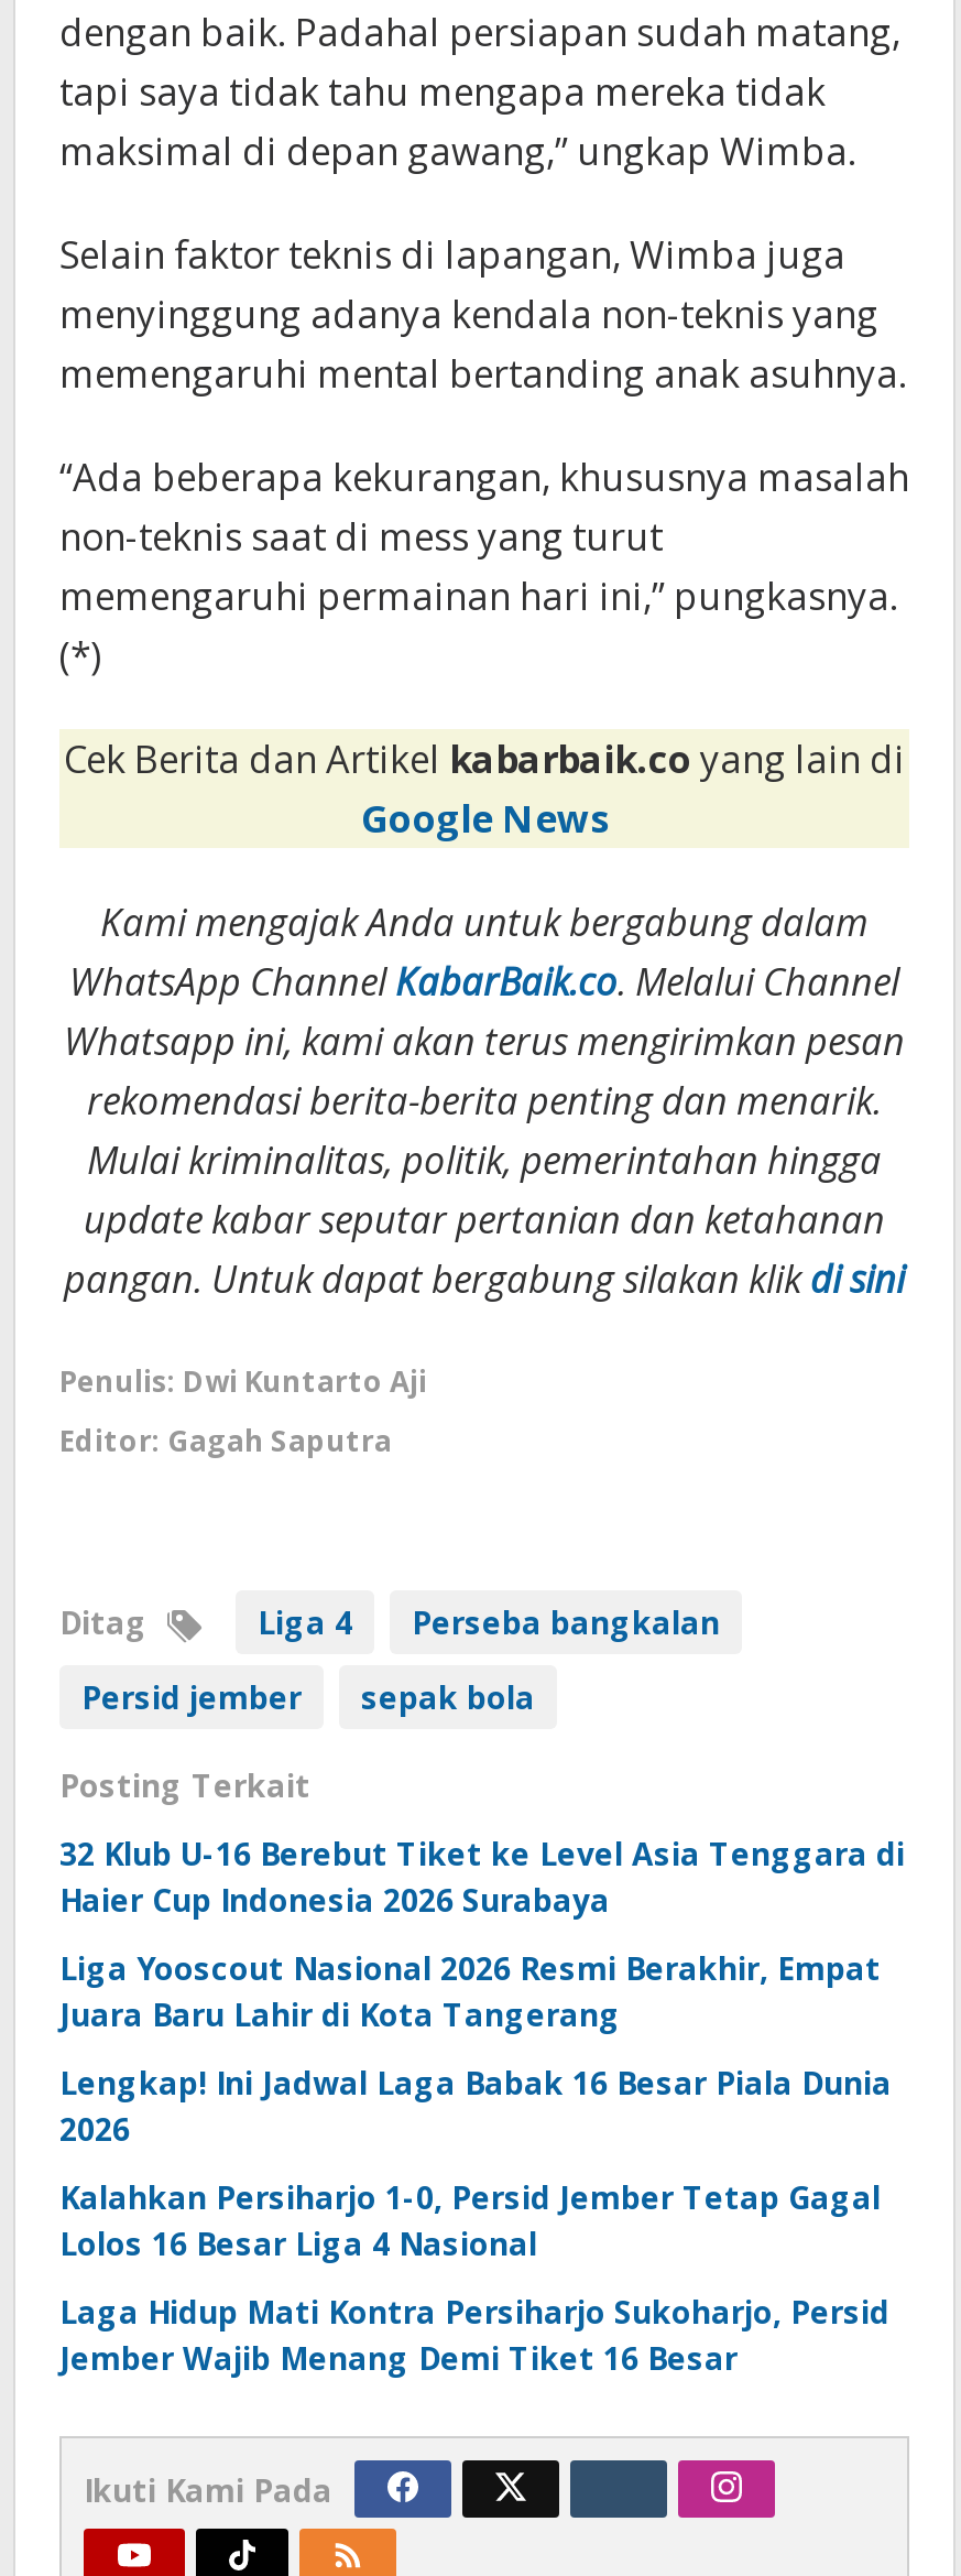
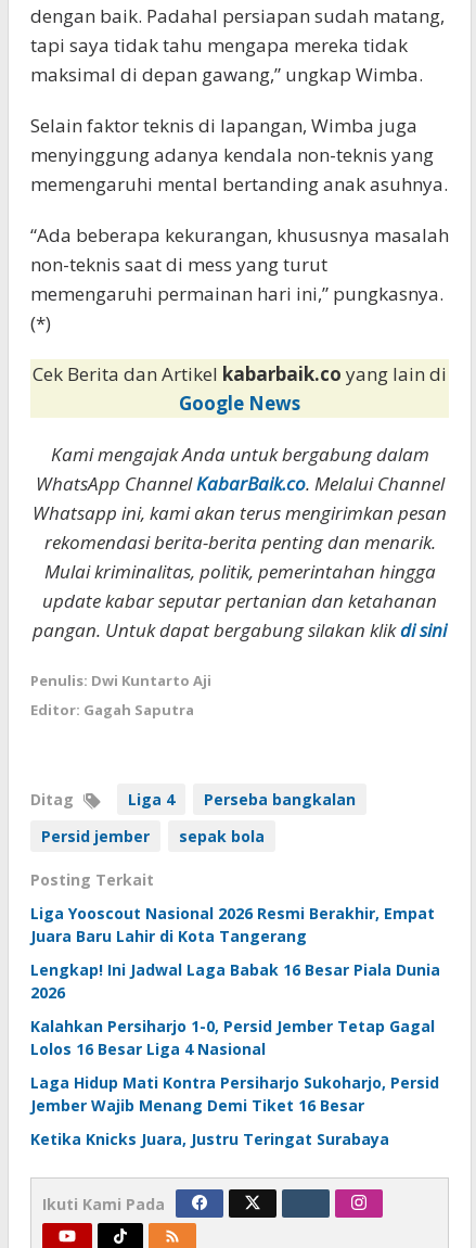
[59,1833,905,1921] 32 Klub U-16 Berebut Tiket ke Level Asia Tenggara di | Haier Cup Indonesia 2026 Surabaya -> none
moved [59,1947,892,2379] -> [30,903,440,1116]: Liga Yooscout Nasional 2026 Resmi Berakhir, Empat | Juara Baru Lahir di Kota Tangerang | Lengkap! Ini Jadwal Laga Babak 16 Besar Piala Dunia | 2026 | Kalahkan Persiharjo 1-0, Persid Jember Tetap Gagal | Lolos 16 Besar Liga 4 Nasional | Laga Hidup Mati Kontra Persiharjo Sukoharjo, Persid | Jember Wajib Menang Demi Tiket 16 Besar
none -> [30,1129,389,1149] Ketika Knicks Juara, Justru Teringat Surabaya

